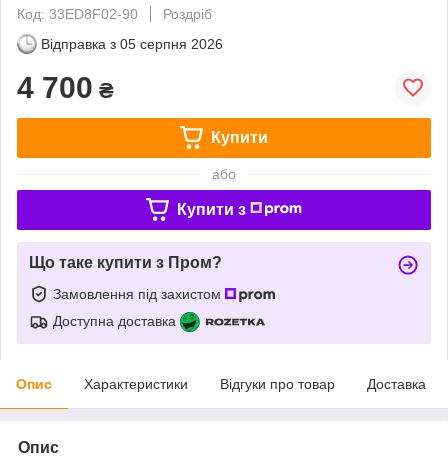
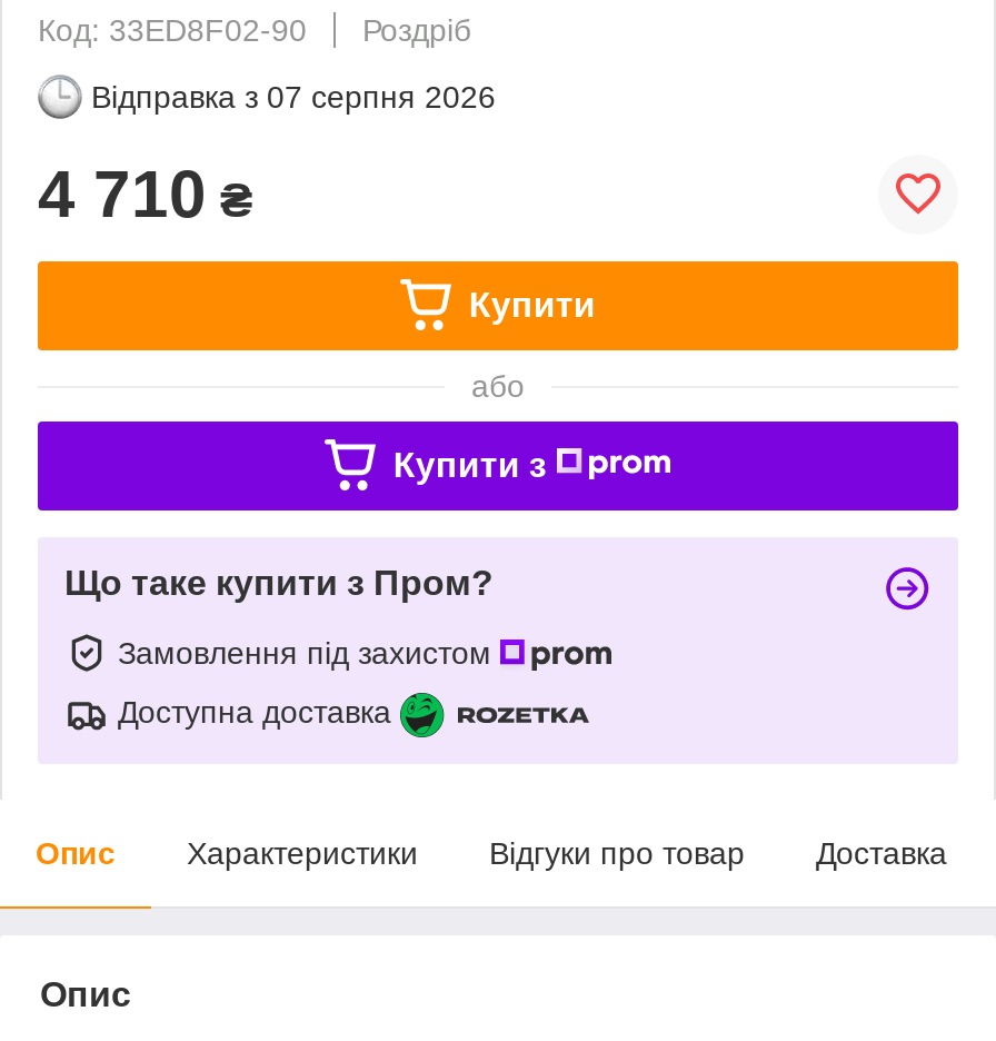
[41,36,223,52] Відправка з 05 серпня 2026 -> [91,79,496,114] Відправка з 07 серпня 2026
[17,71,114,104] 4 700 ₴ -> [38,156,253,230] 4 710 ₴

